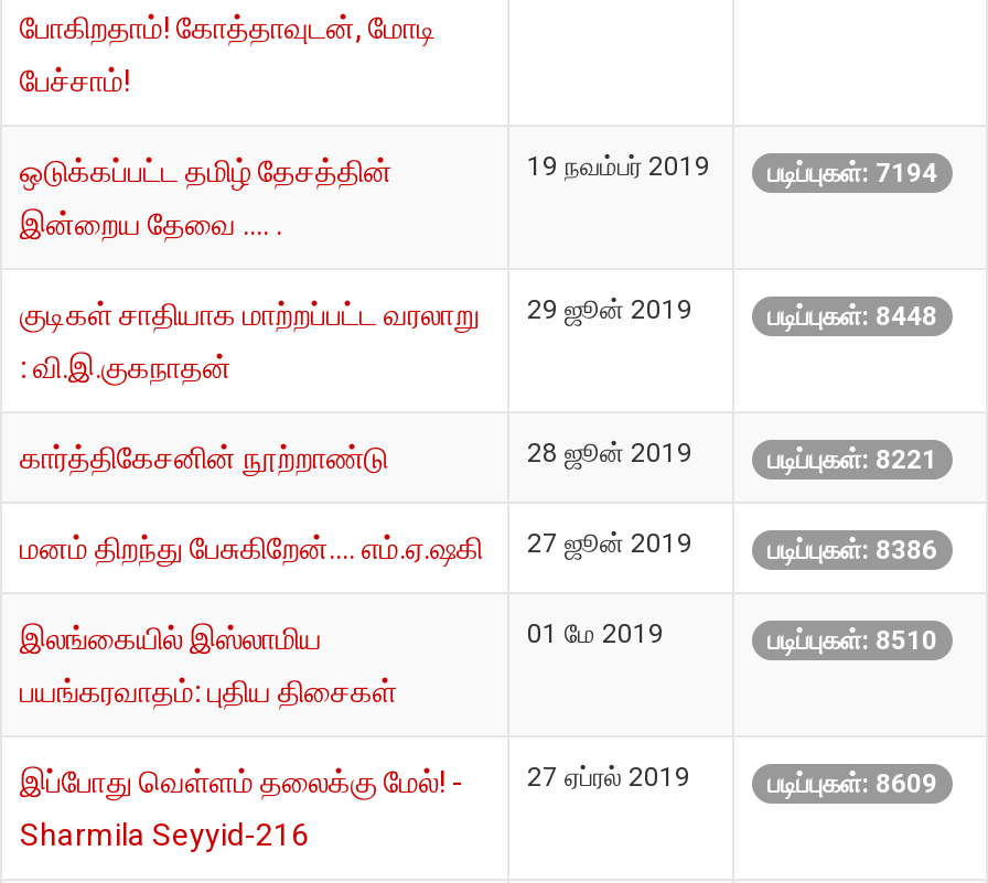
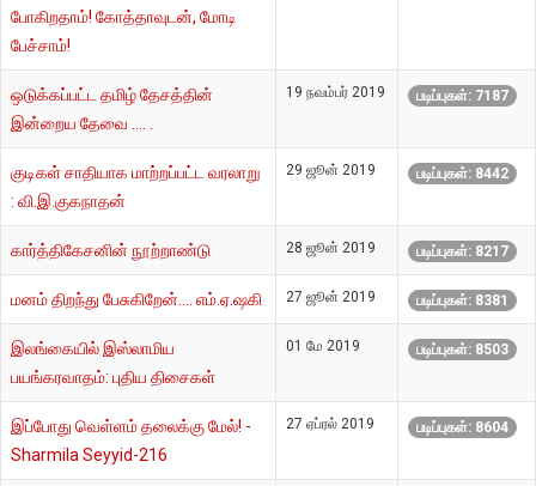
[527,151,937,189] 19 நவம்பர் 2019 படிப்புகள்: 7194 -> [286,84,508,105] 19 நவம்பர் 2019 படிப்புகள்: 7187
[767,302,937,332] படிப்புகள்: 8448 -> [416,166,508,182] படிப்புகள்: 8442
[767,445,937,476] படிப்புகள்: 8221 -> [416,243,508,260] படிப்புகள்: 8217
[767,535,937,566] படிப்புகள்: 8386 -> [416,292,508,309] படிப்புகள்: 8381
[767,626,937,657] படிப்புகள்: 8510 -> [416,342,508,358] படிப்புகள்: 8503
[767,769,937,800] படிப்புகள்: 8609 -> [416,419,508,436] படிப்புகள்: 8604

